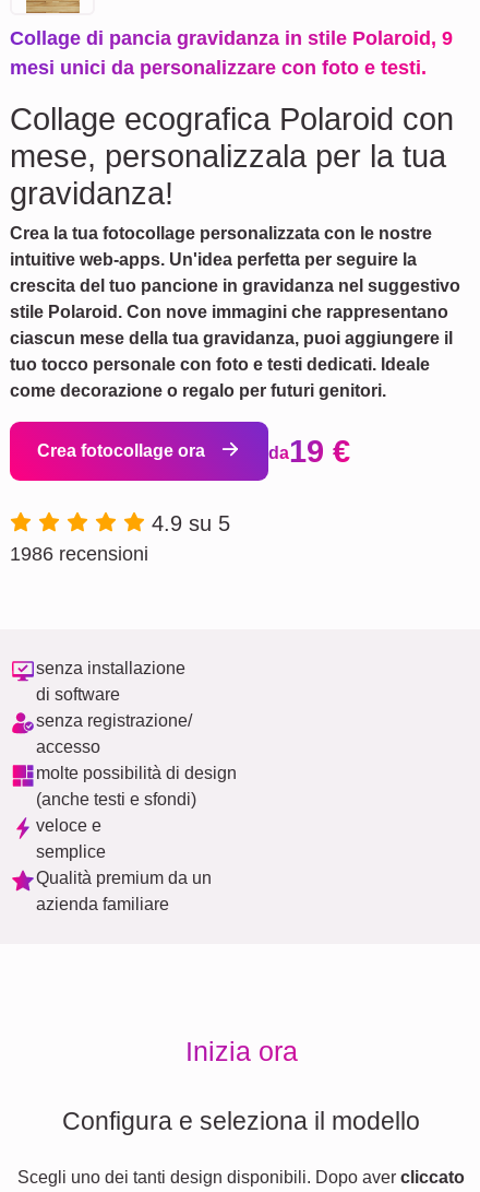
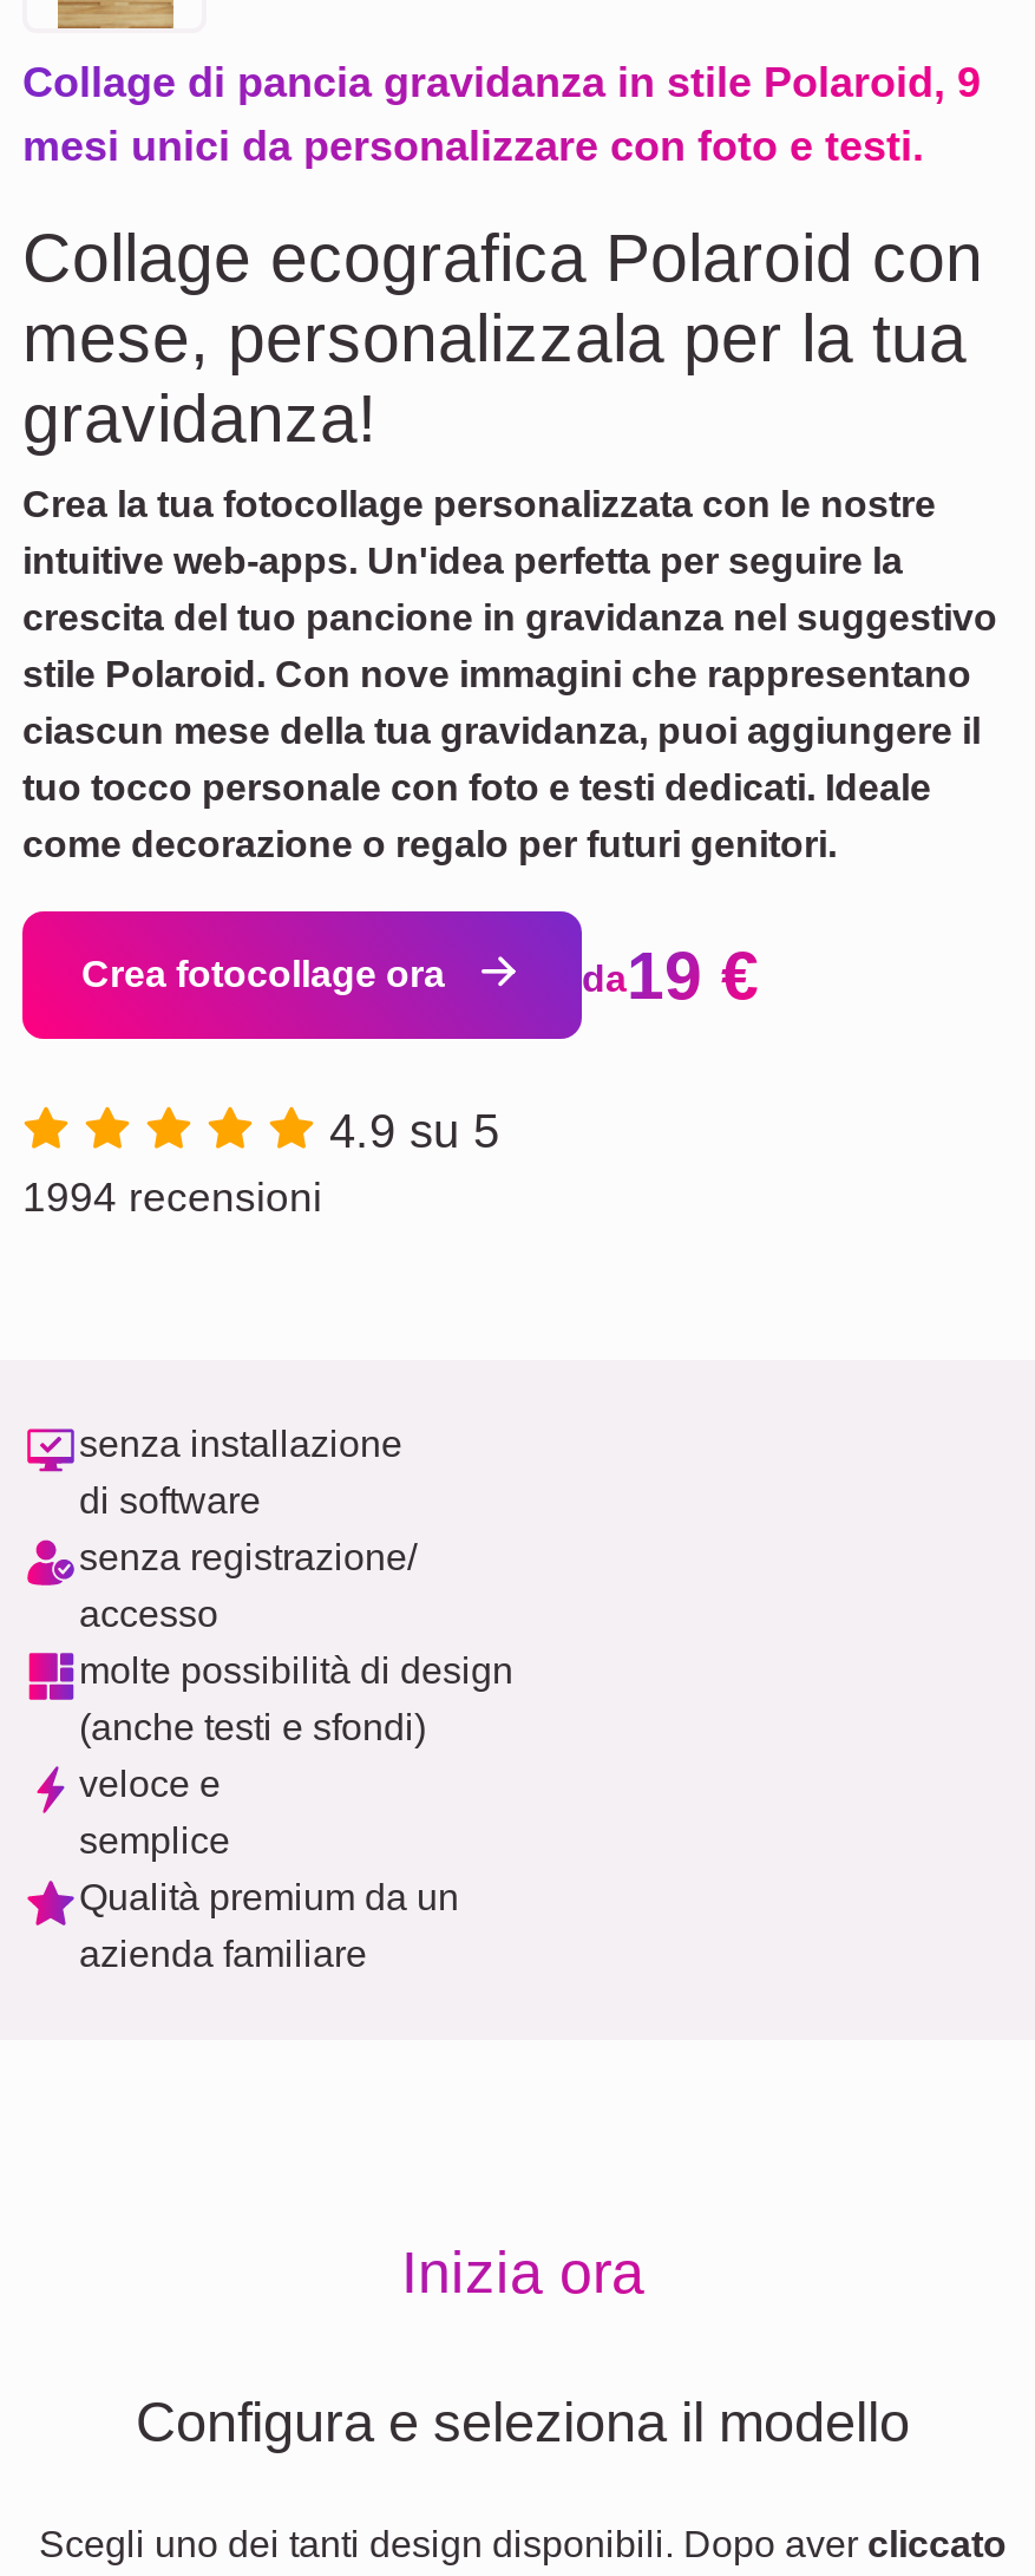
[10,543,148,565] 1986 recensioni -> [22,1173,322,1221] 1994 recensioni

